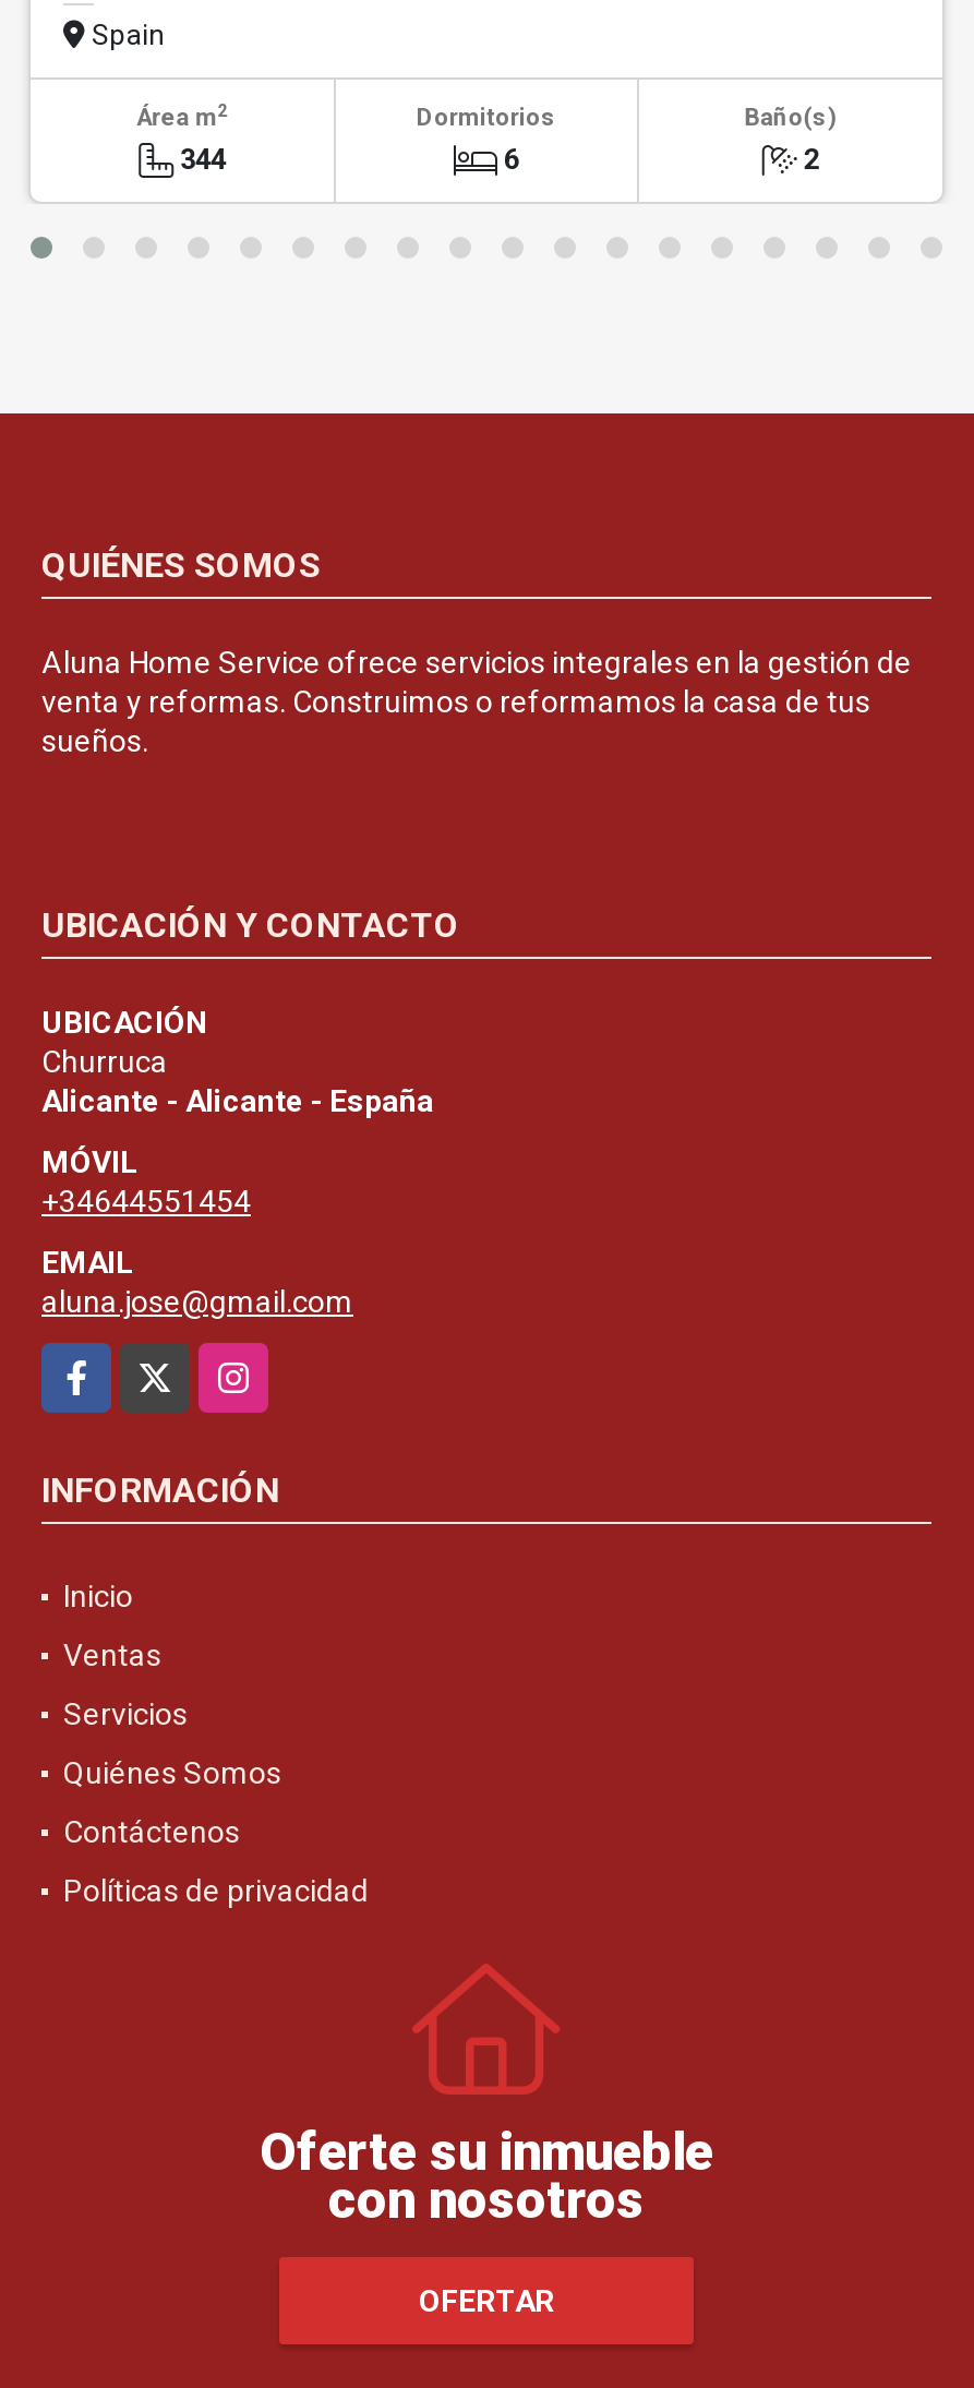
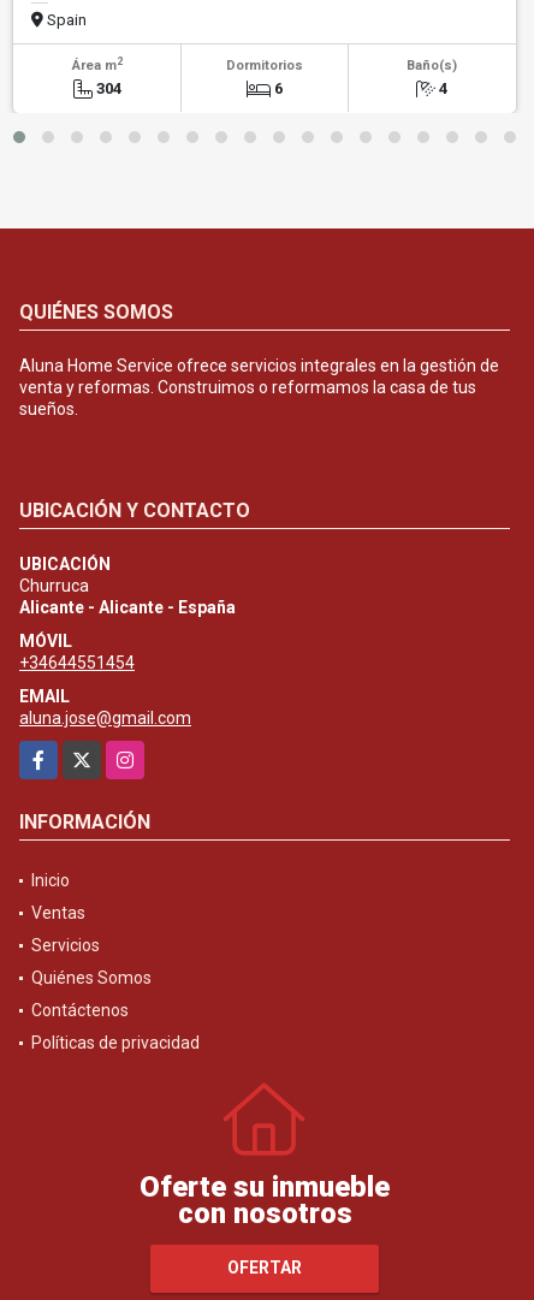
[180,144,226,177] 344 -> [96,80,121,98] 304
[803,144,819,177] 2 -> [439,80,448,98] 4

